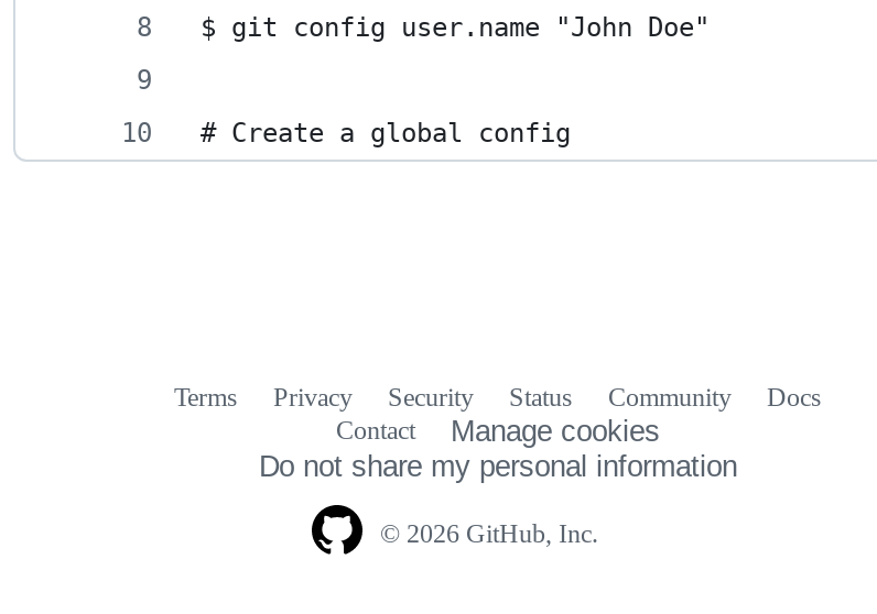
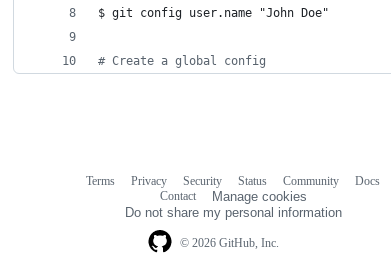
[201,118,571,149] # Create a global config -> [98,54,266,68] #Create a global config

